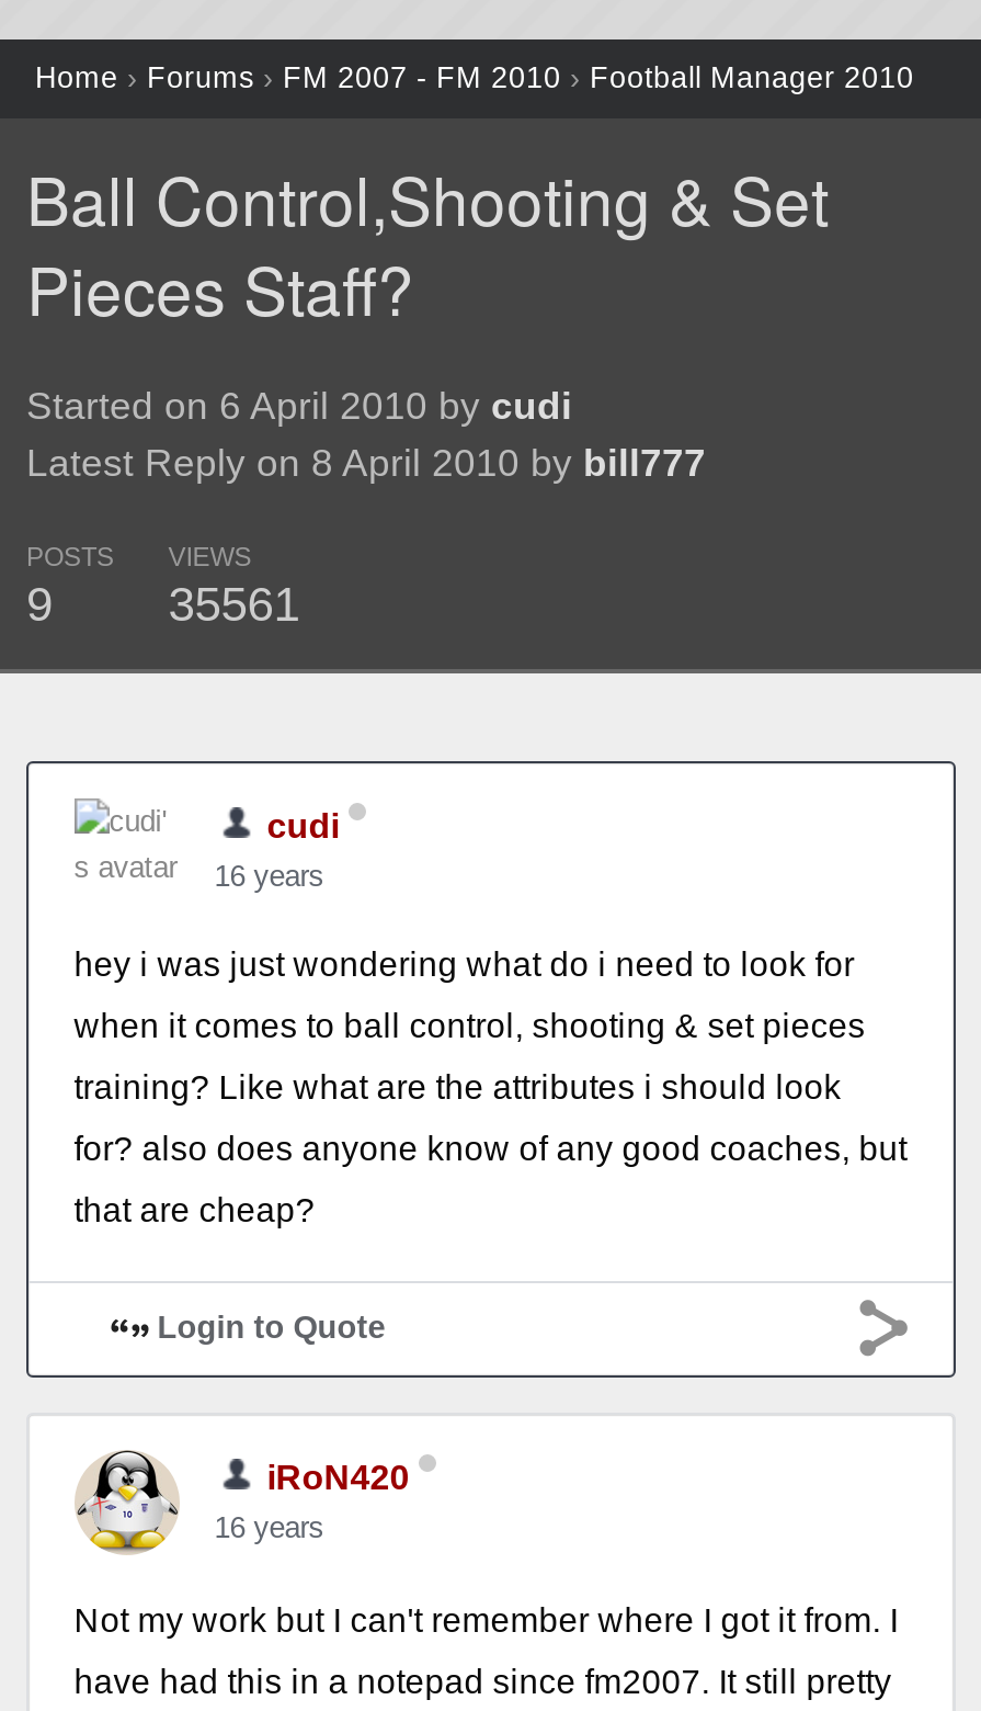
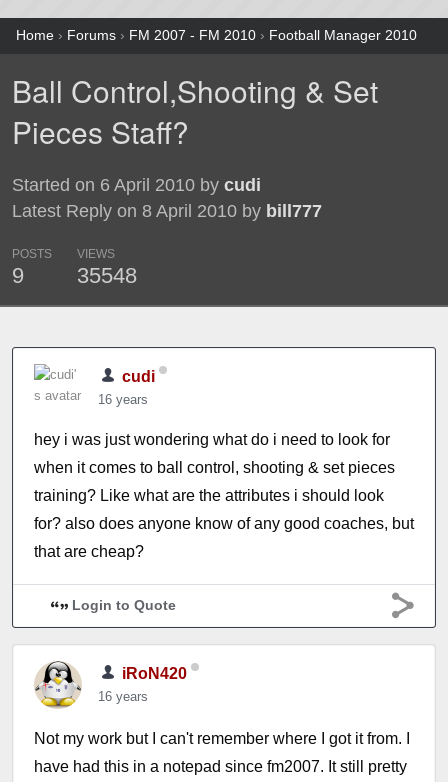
[168,577,300,632] 35561 -> [77,263,137,288] 35548

